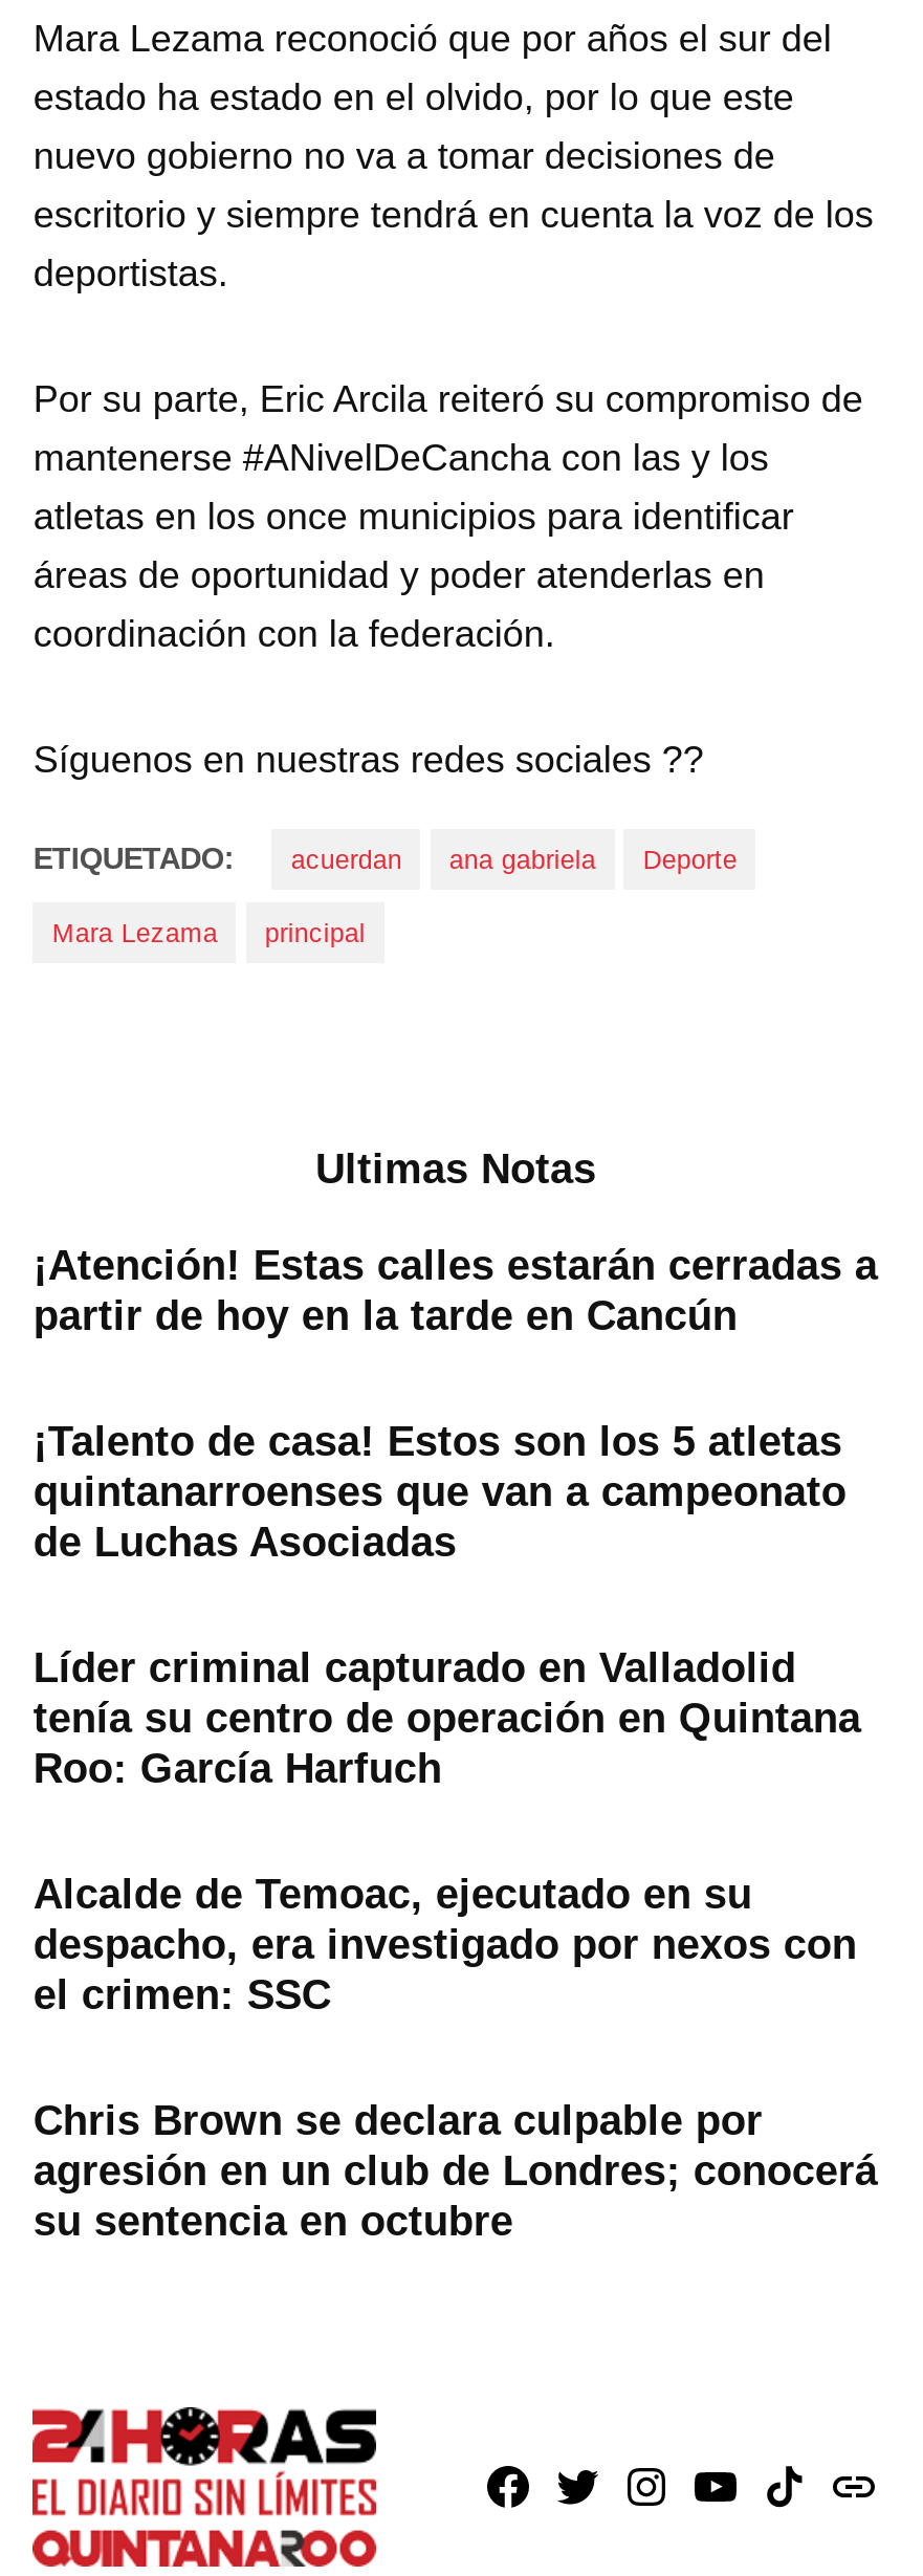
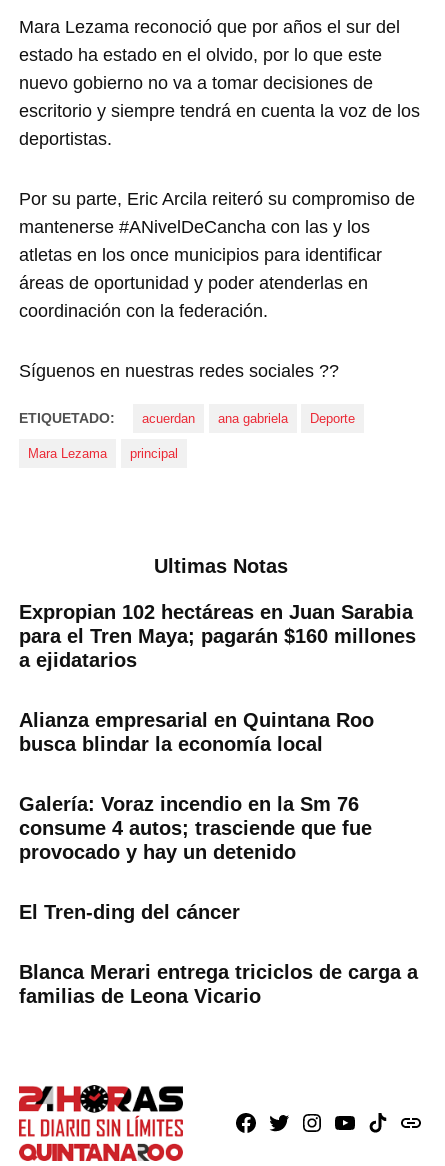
[33,1243,878,1339] ¡Atención! Estas calles estarán cerradas a | partir de hoy en la tarde en Cancún -> [19,601,416,671] Expropian 102 hectáreas en Juan Sarabia | para el Tren Maya; pagarán $160 millones | a ejidatarios
[33,1419,846,1565] ¡Talento de casa! Estos son los 5 atletas | quintanarroenses que van a campeonato | de Luchas Asociadas -> [19,709,374,755] Alianza empresarial en Quintana Roo | busca blindar la economía local
[33,1645,861,1792] Líder criminal capturado en Valladolid | tenía su centro de operación en Quintana | Roo: García Harfuch -> [19,793,372,863] Galería: Voraz incendio en la Sm 76 | consume 4 autos; trasciende que fue | provocado y hay un detenido
[33,1871,857,2018] Alcalde de Temoac, ejecutado en su | despacho, era investigado por nexos con | el crimen: SSC -> [19,901,240,923] El Tren-ding del cáncer
[33,2098,878,2244] Chris Brown se declara culpable por | agresión en un club de Londres; conocerá | su sentencia en octubre -> [19,961,418,1007] Blanca Merari entrega triciclos de carga a | familias de Leona Vicario

